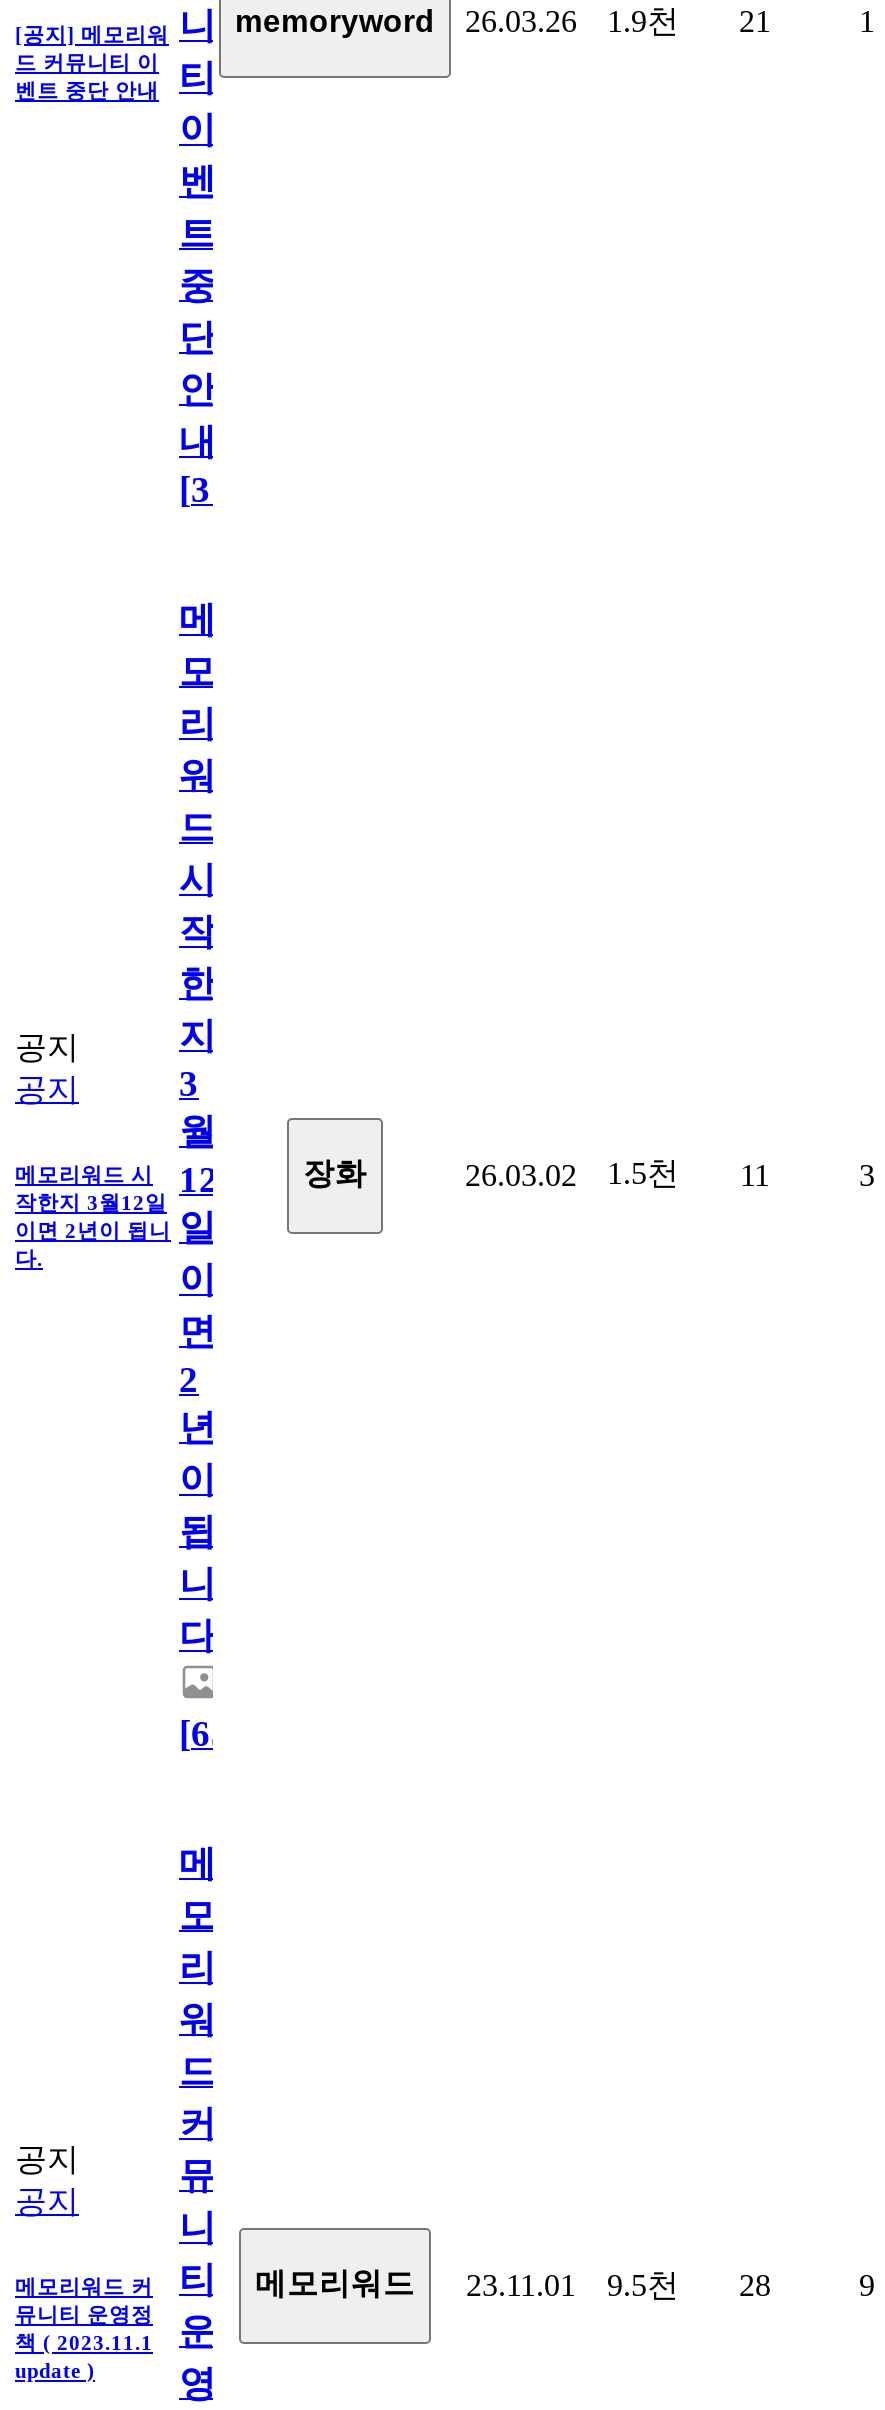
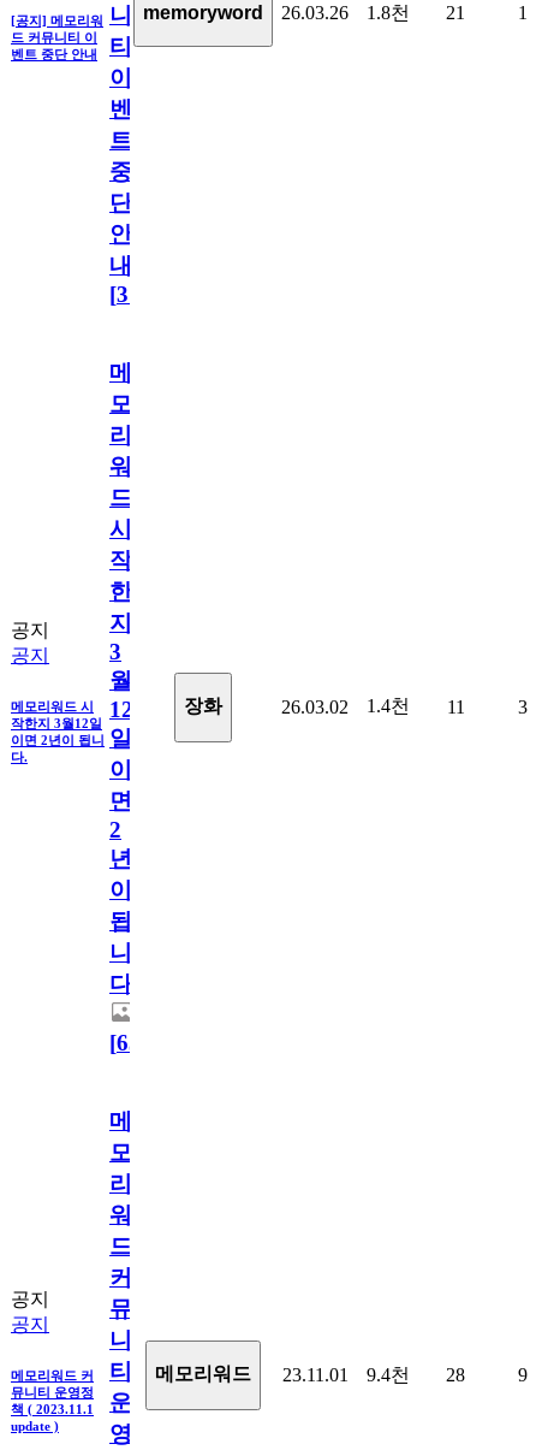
[607,3,679,37] 1.9천 -> [367,2,410,22] 1.8천
[465,1155,770,1191] 26.03.02 1.5천 11 -> [281,695,464,717] 26.03.02 1.4천 11
[15,2259,771,2301] 메모리워드 커 티 메모리워드 23.11.01 9.5천 28 -> [11,1359,465,1385] 메모리워드 커 티 메모리워드 23.11.01 9.4천 28

